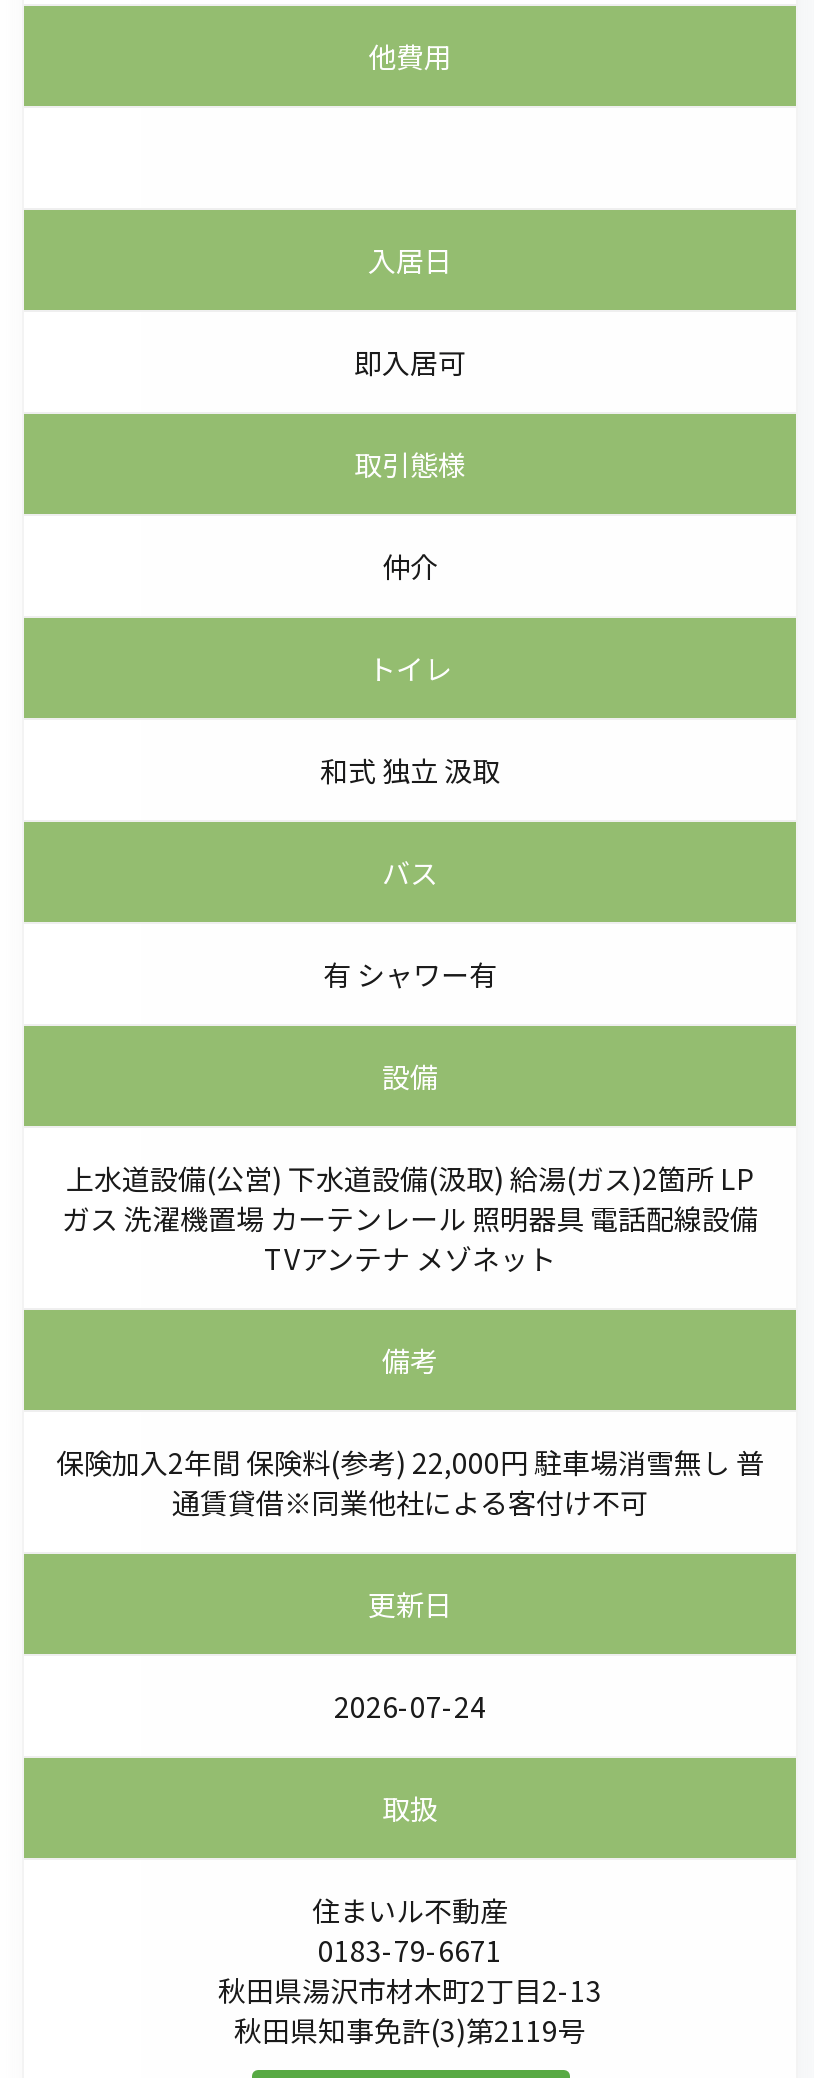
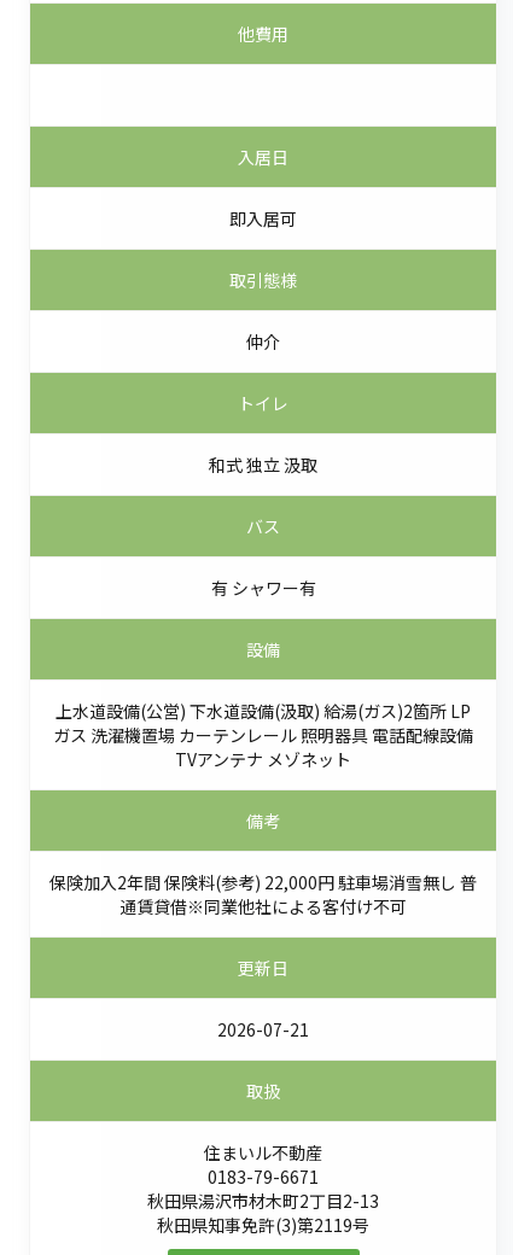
[334,1686,486,1726] 2026-07-24 -> [217,1017,309,1041] 2026-07-21

